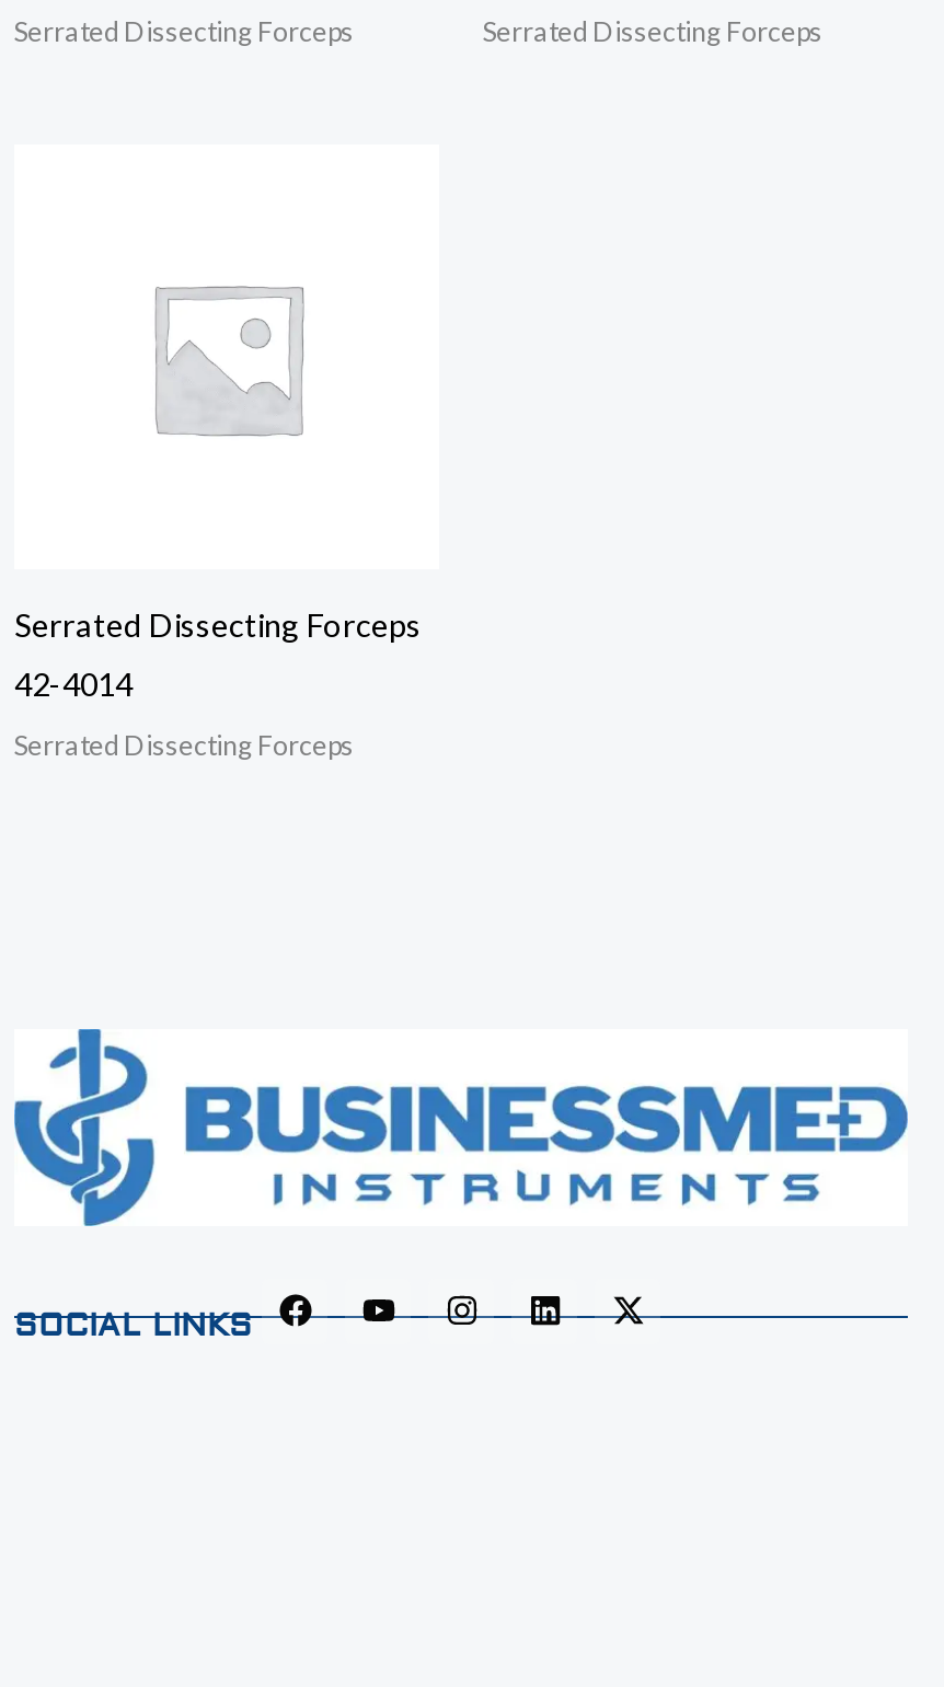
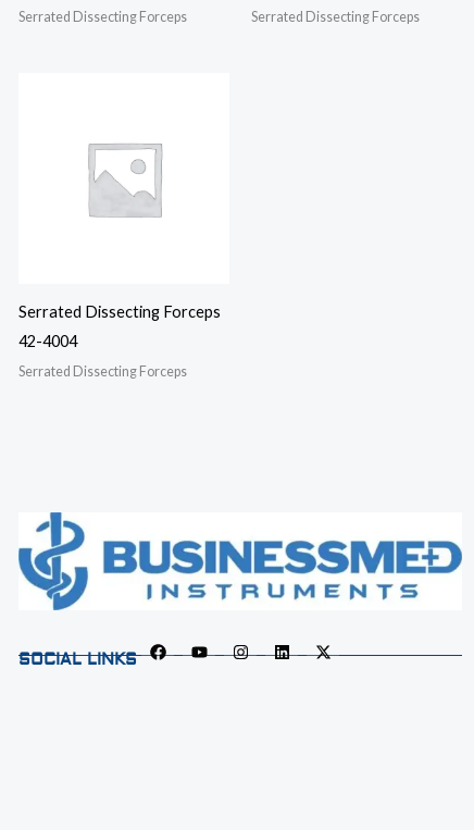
[14,665,133,702] 42-4014 -> [18,331,77,350] 42-4004

